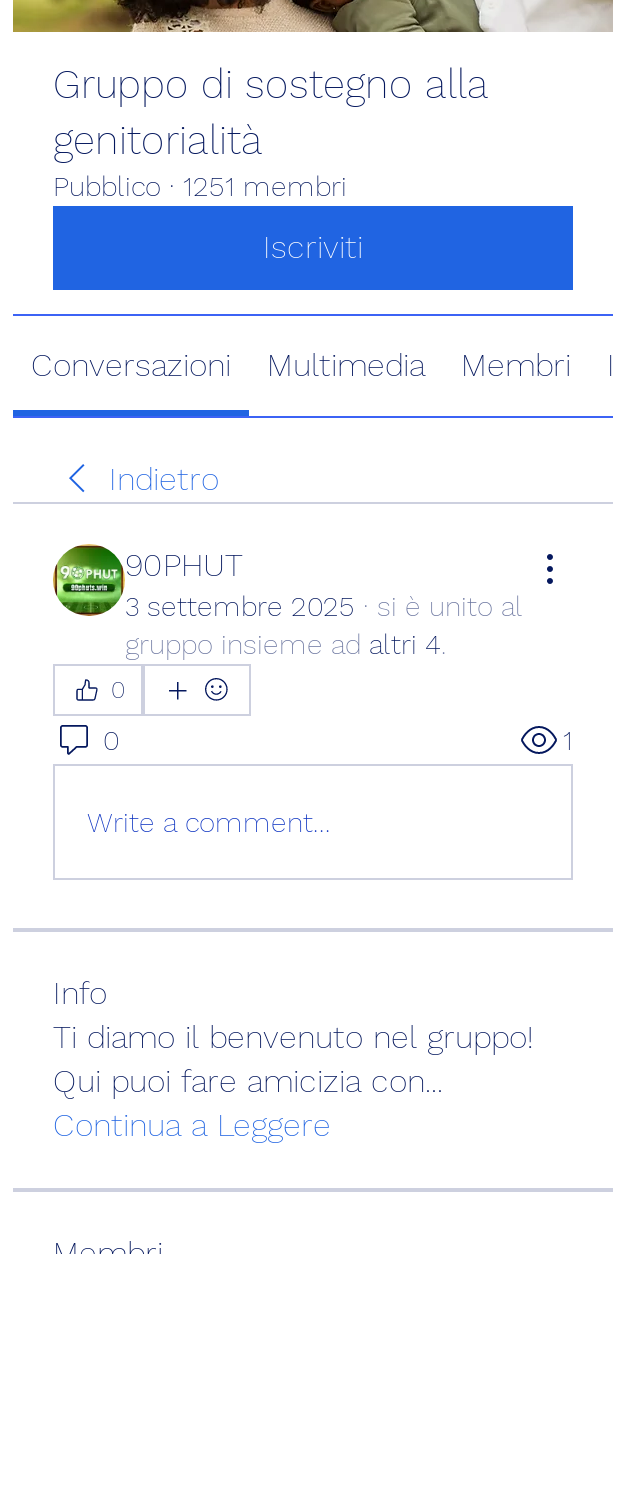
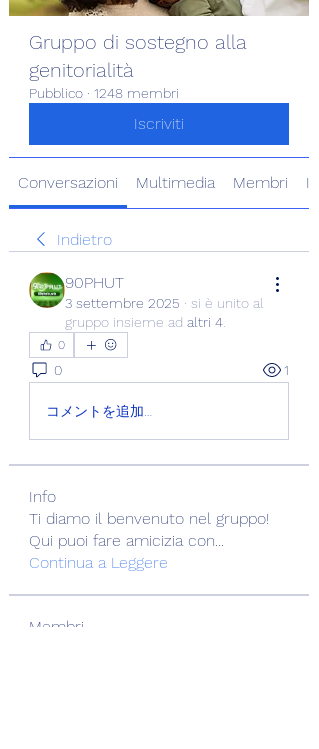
[53,170,347,202] Pubblico · 1251 membri -> [29,85,179,101] Pubblico · 1248 membri
[87,805,331,837] Write a comment... -> [46,402,152,418] コメントを追加…

